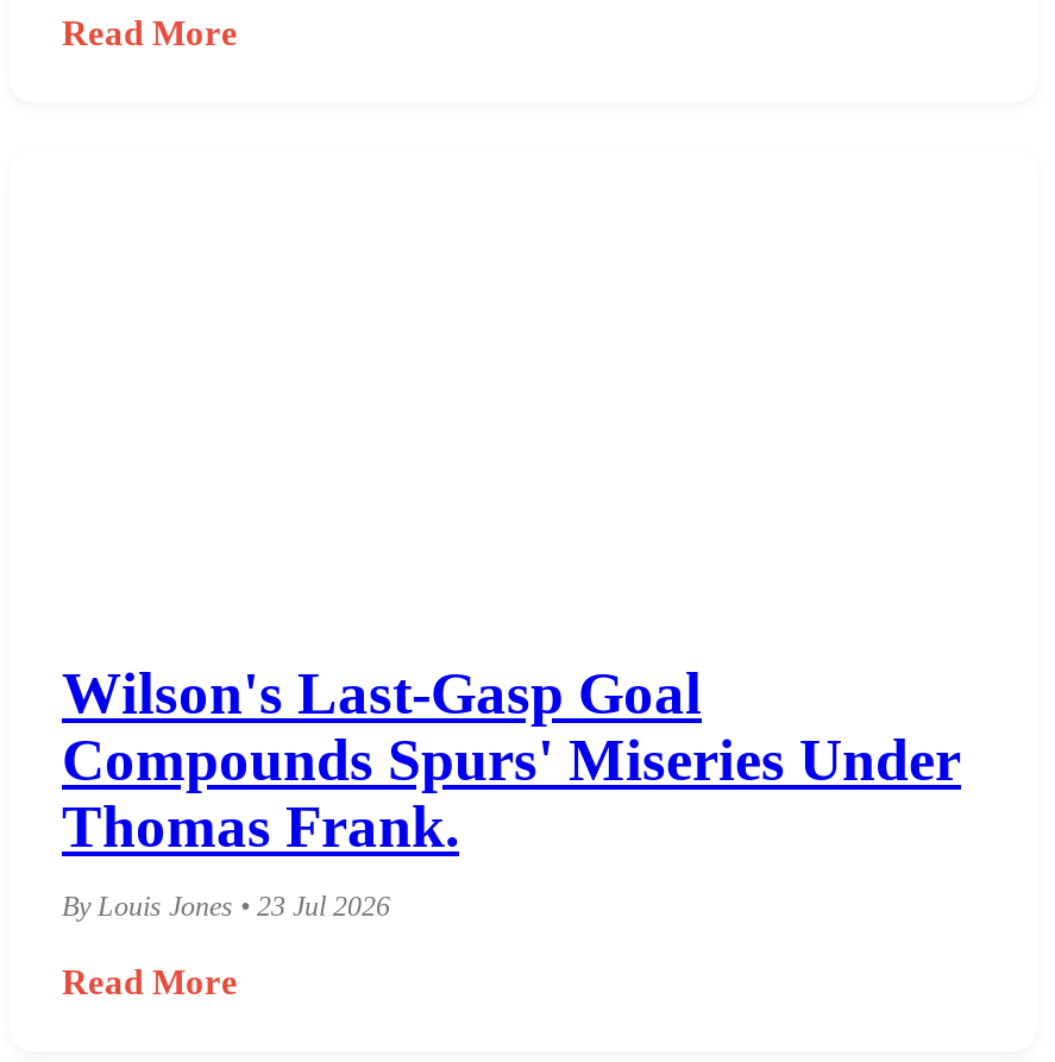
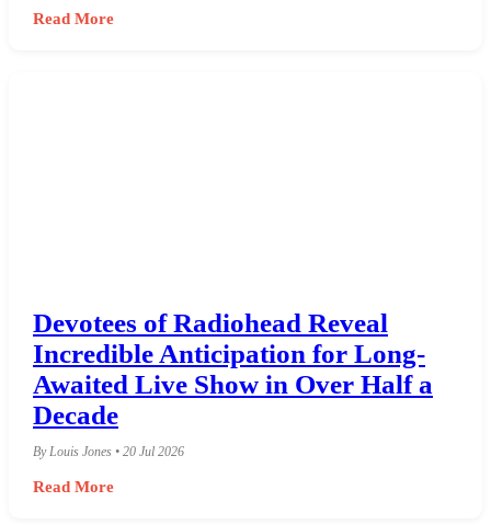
[62,661,961,859] Wilson's Last-Gasp Goal | Compounds Spurs' Miseries Under | Thomas Frank. -> [33,308,433,430] Devotees of Radiohead Reveal | Incredible Anticipation for Long- | Awaited Live Show in Over Half a | Decade
[62,890,390,923] By Louis Jones • 23 Jul 2026 -> [33,444,184,459] By Louis Jones • 20 Jul 2026

